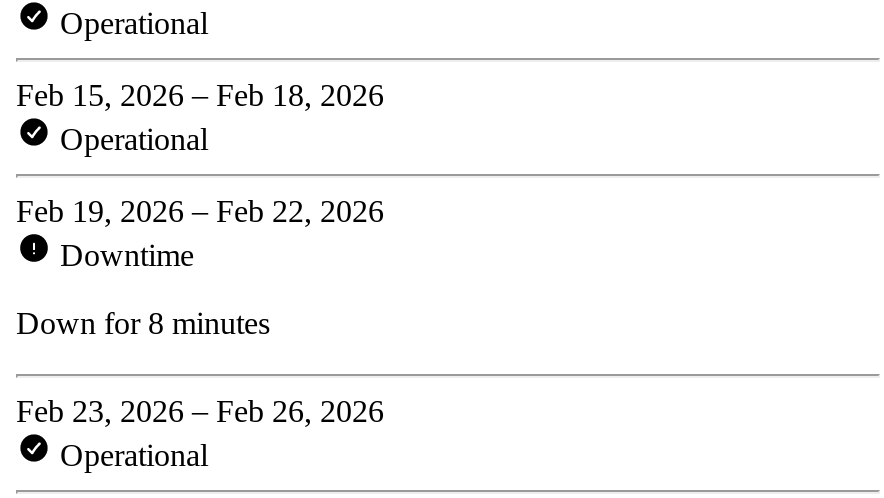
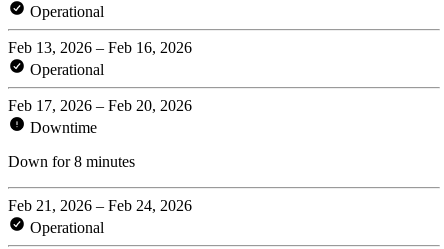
[16,78,384,112] Feb 15, 2026 – Feb 18, 2026 -> [8,39,192,56] Feb 13, 2026 – Feb 16, 2026
[16,194,384,228] Feb 19, 2026 – Feb 22, 2026 -> [8,97,192,114] Feb 17, 2026 – Feb 20, 2026
[16,394,384,428] Feb 23, 2026 – Feb 26, 2026 -> [8,197,192,214] Feb 21, 2026 – Feb 24, 2026

